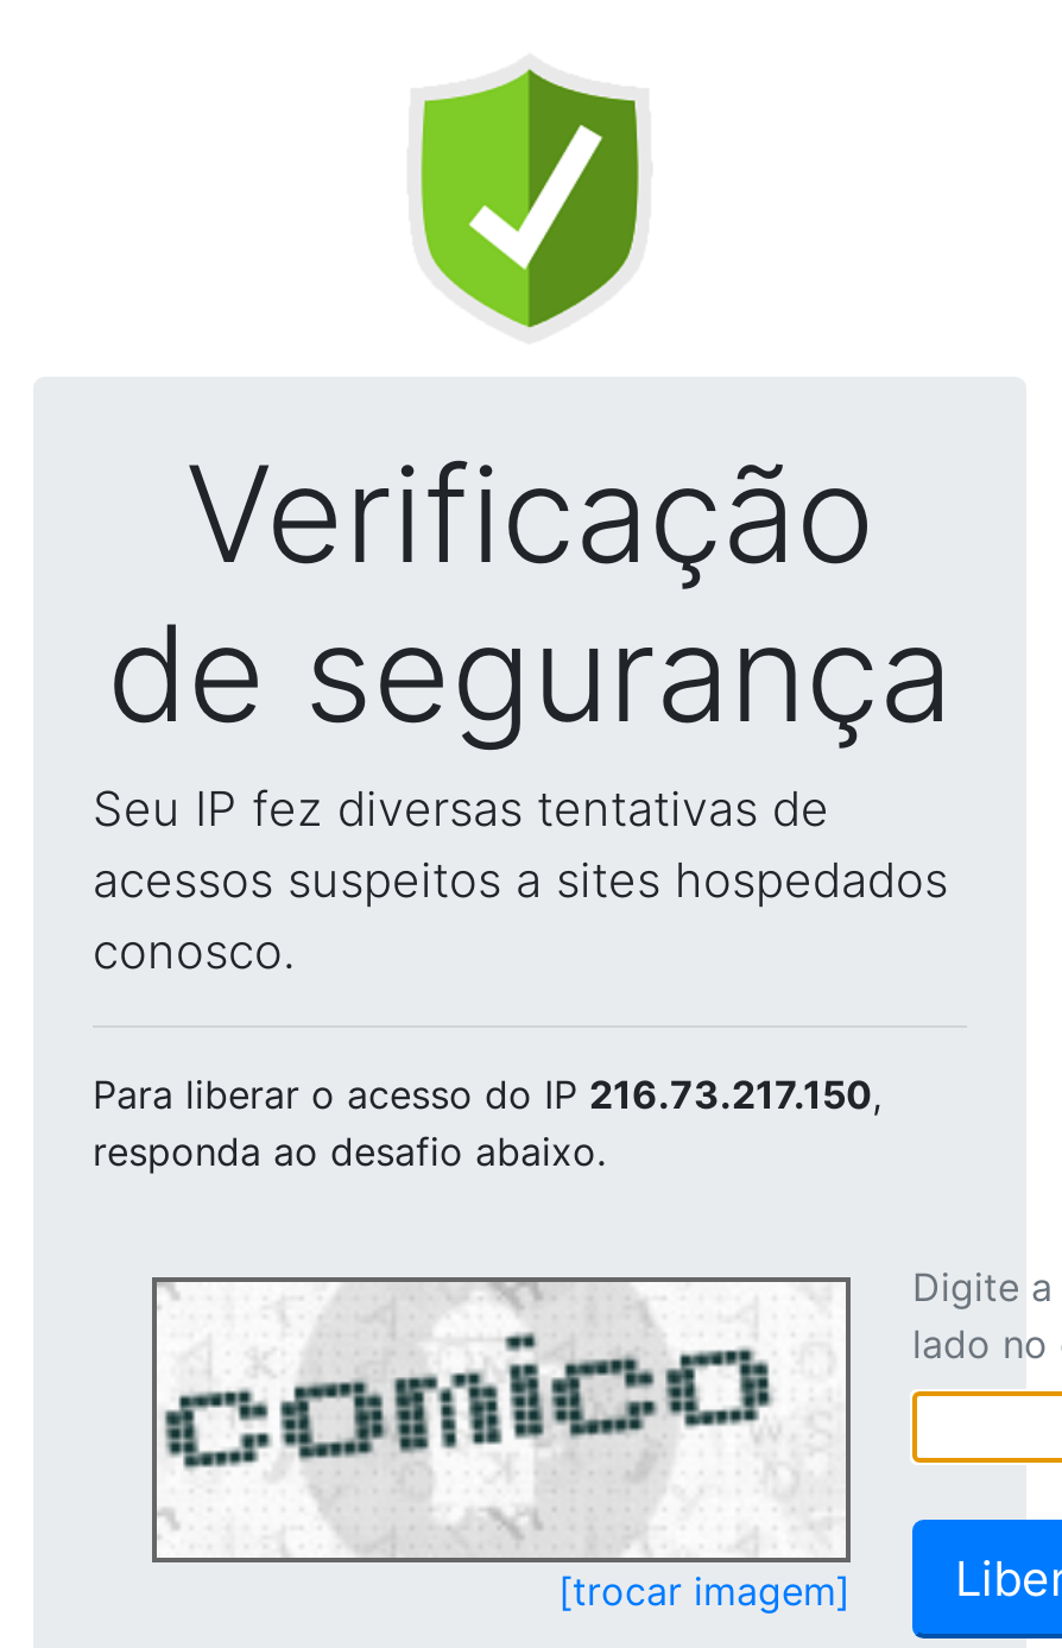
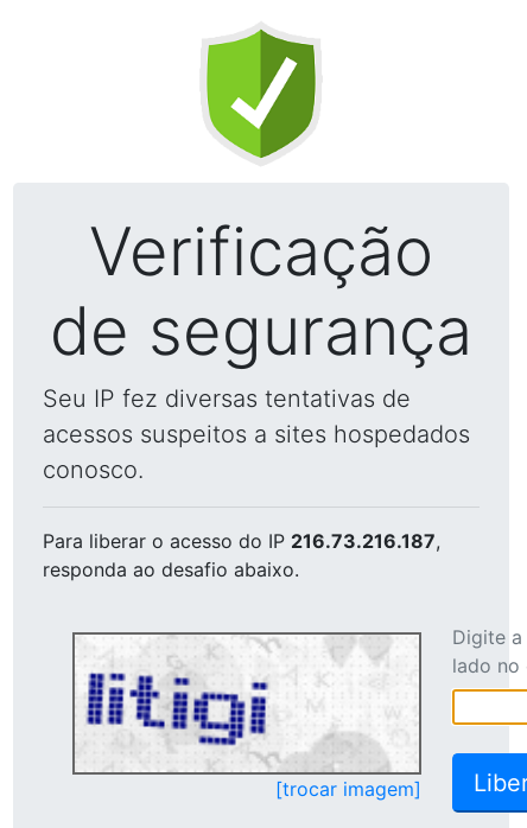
[93,1071,881,1118] Para liberar o acesso do IP 216.73.217.150, -> [43,529,440,553] Para liberar o acesso do IP 216.73.216.187,
[164,1287,786,1555] [image] -> [80,636,389,770] [image]

